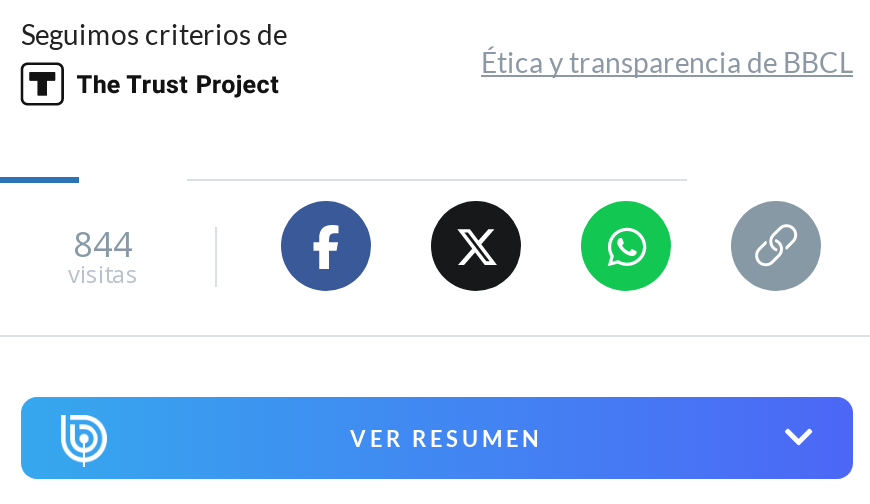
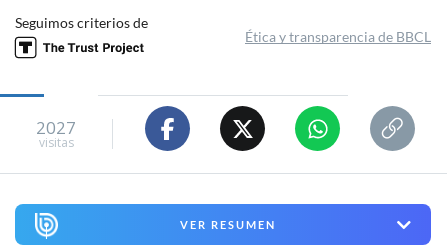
[73,220,133,266] 844 -> [36,116,76,139] 2027

